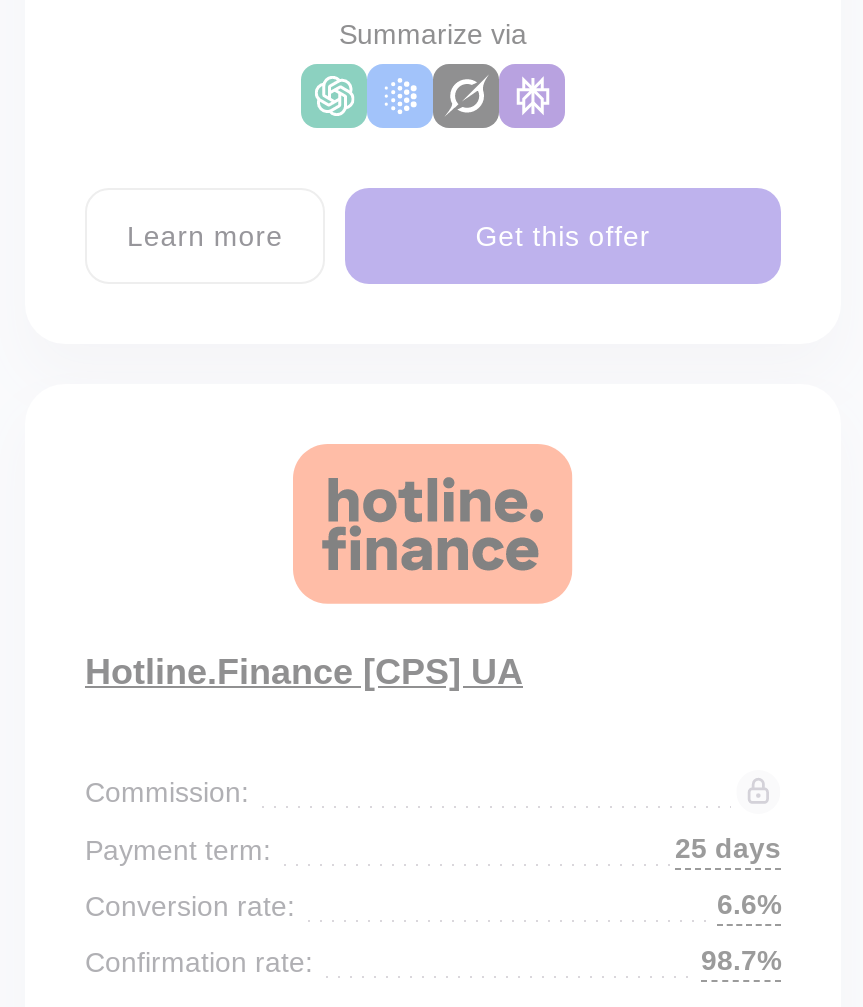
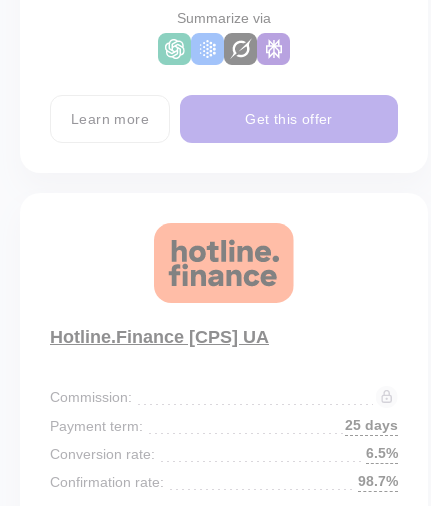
[717,888,781,920] 6.6% -> [366,445,398,461] 6.5%

